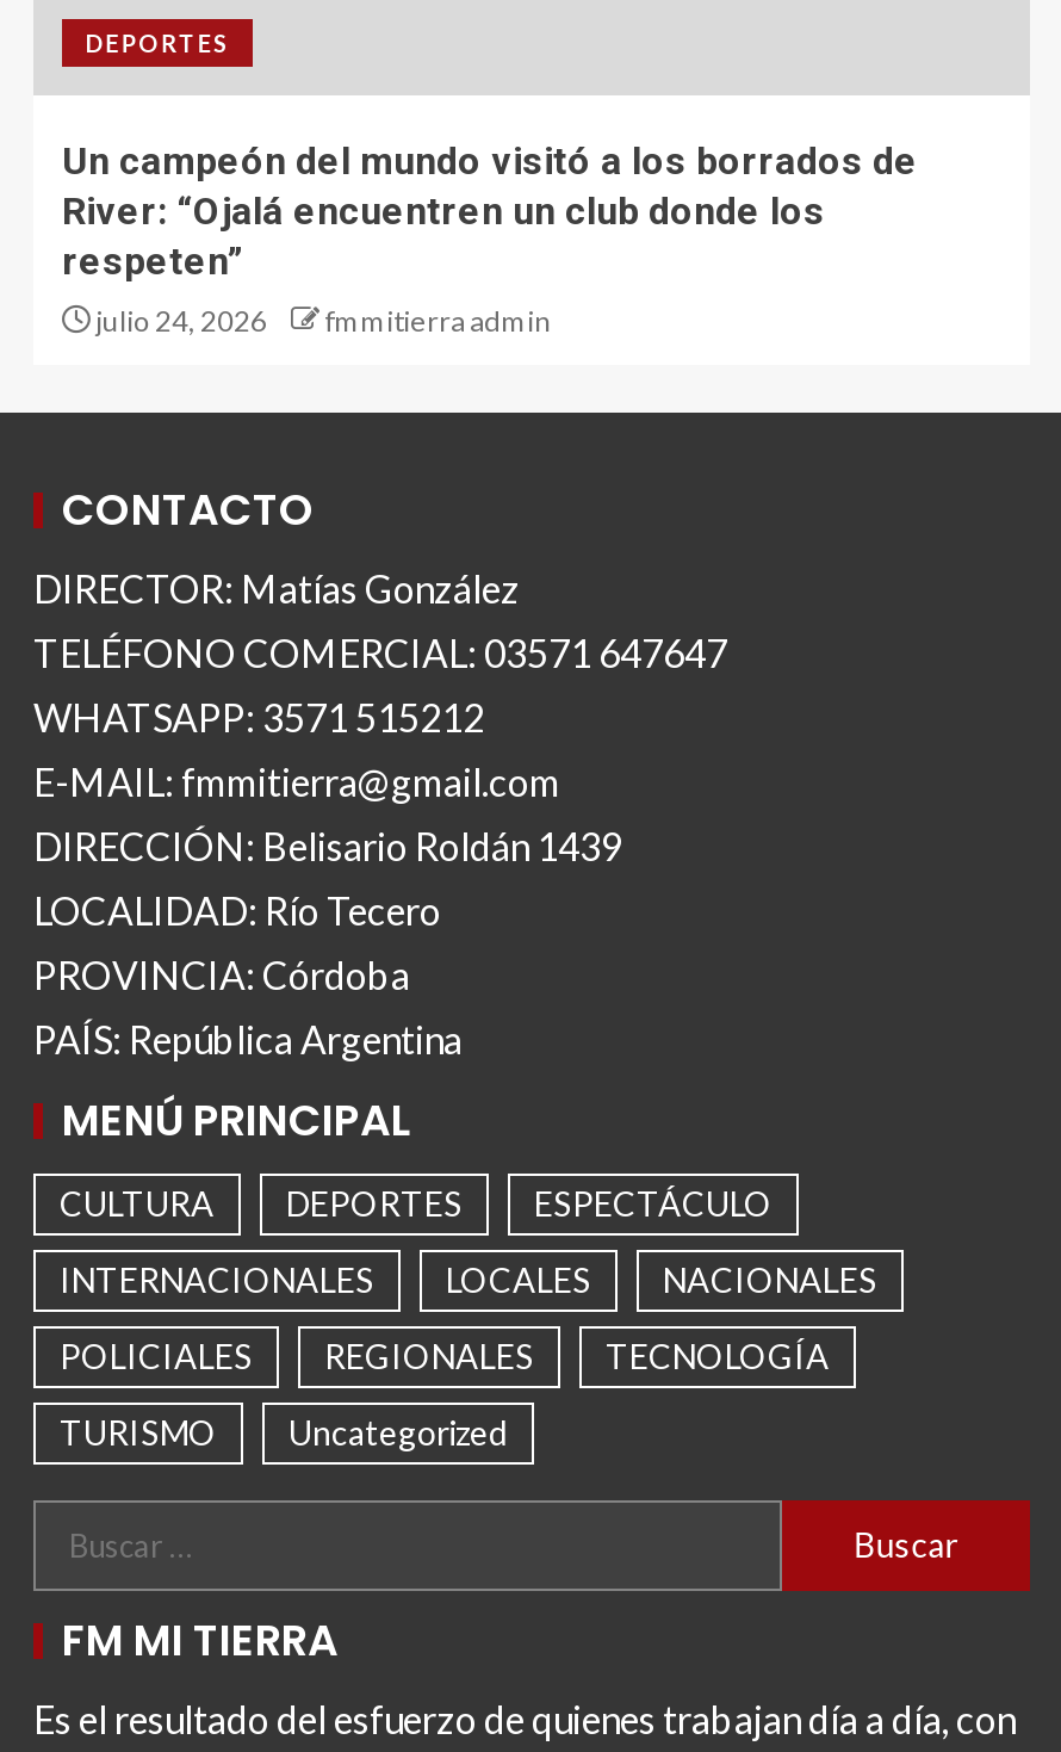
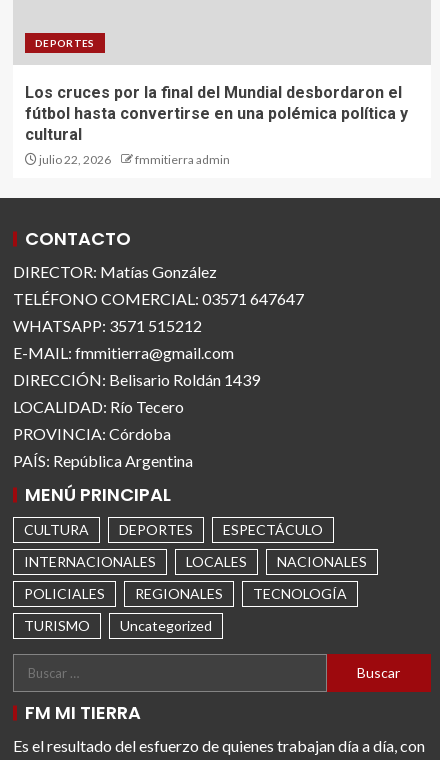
[62,138,918,339] Un campeón del mundo visitó a los borrados de | River: “Ojalá encuentren un club donde los | respeten” | julio 24, 2026 -> [25,83,408,167] Los cruces por la final del Mundial desbordaron el | fútbol hasta convertirse en una polémica política y | cultural | julio 22, 2026

